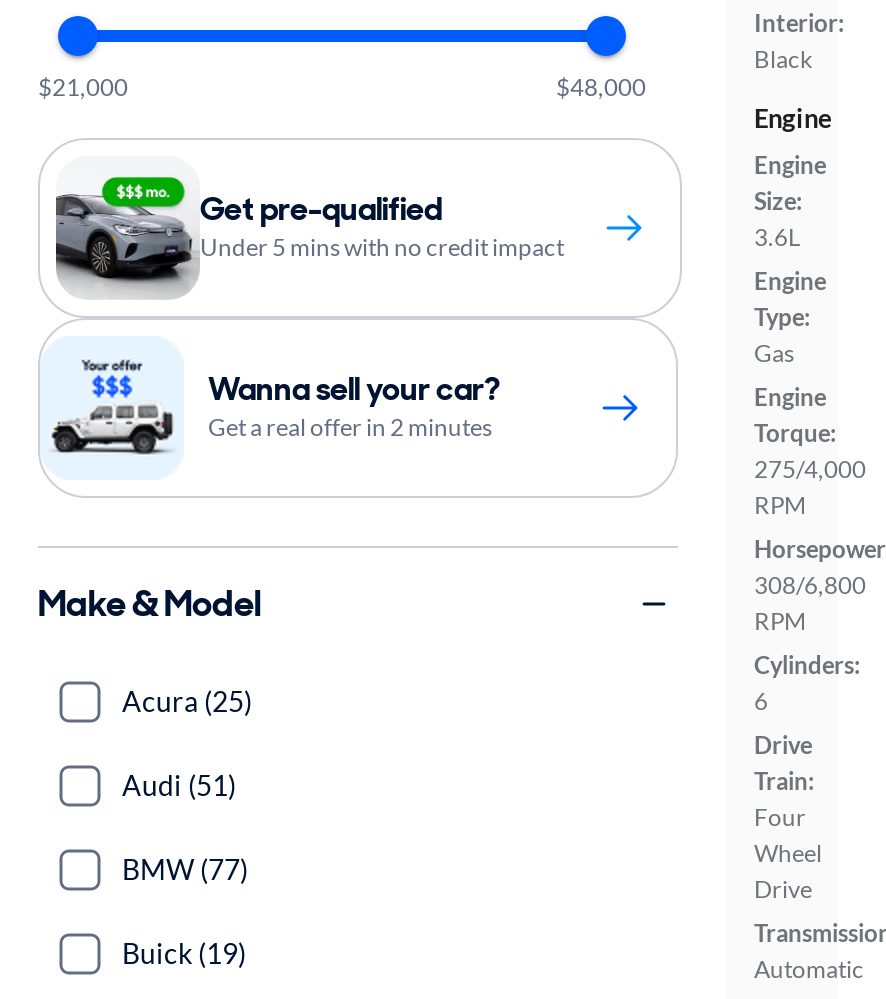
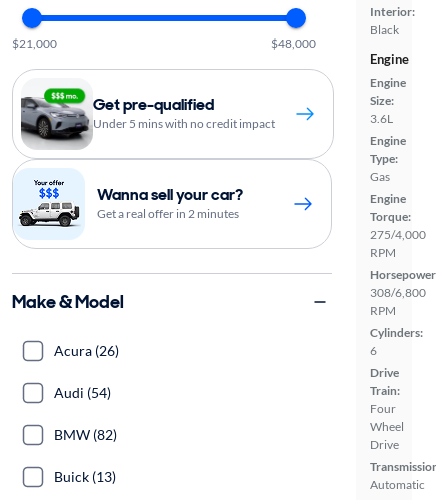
[122,684,252,718] Acura (25) -> [54,342,119,359] Acura (26)
[122,768,236,802] Audi (51) -> [54,384,111,401] Audi (54)
[122,852,248,886] BMW (77) -> [54,426,117,443] BMW (82)
[122,936,246,970] Buick (19) -> [54,468,116,485] Buick (13)

